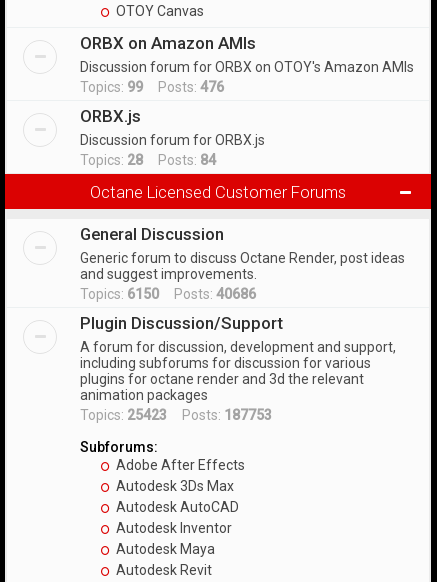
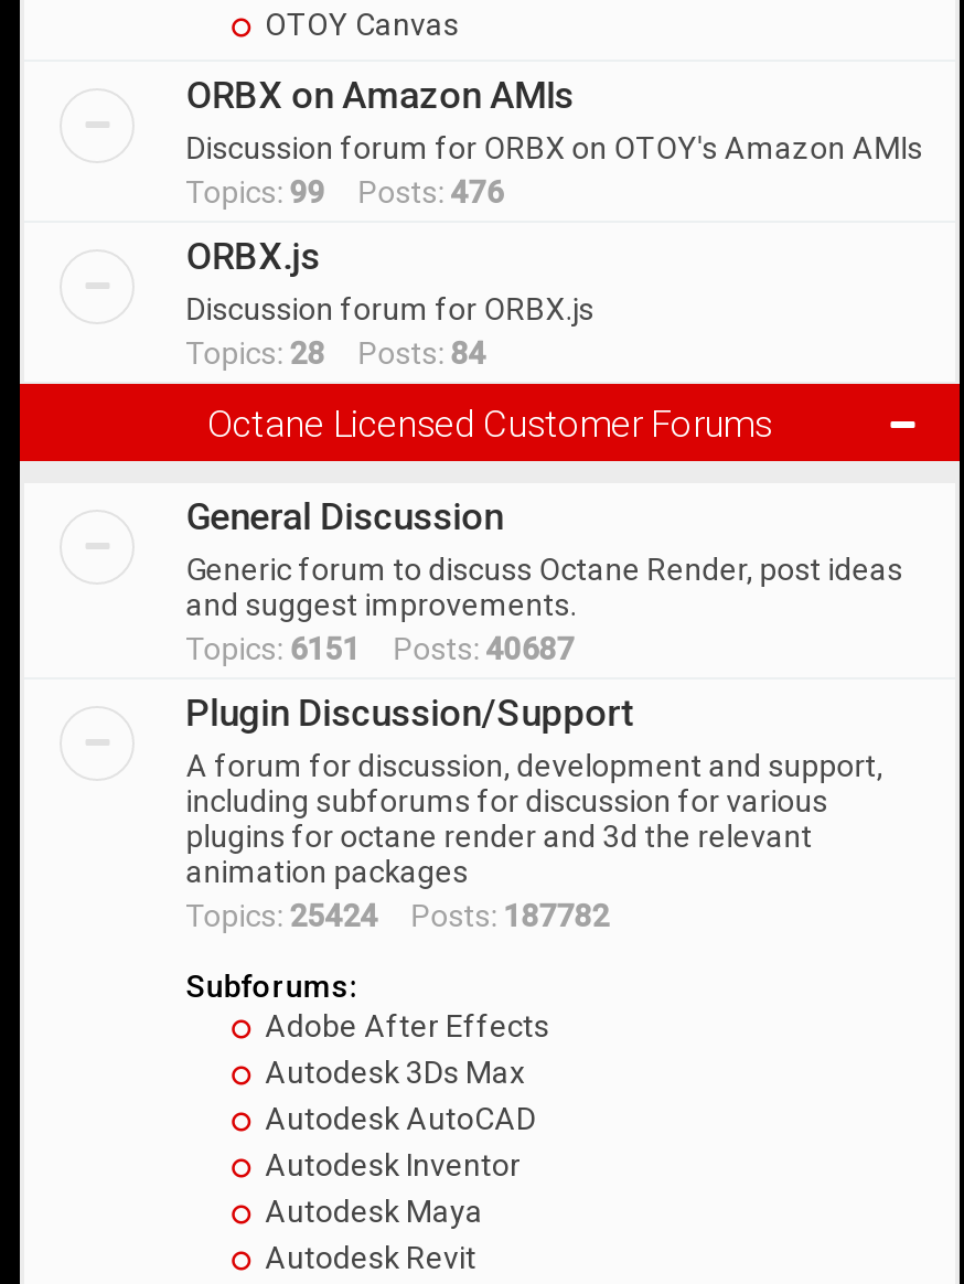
[80,286,256,302] Topics: 6150 Posts: 40686 -> [186,631,574,666] Topics: 6151 Posts: 40687
[80,407,272,423] Topics: 25423 Posts: 187753 -> [186,898,609,933] Topics: 25424 Posts: 187782

